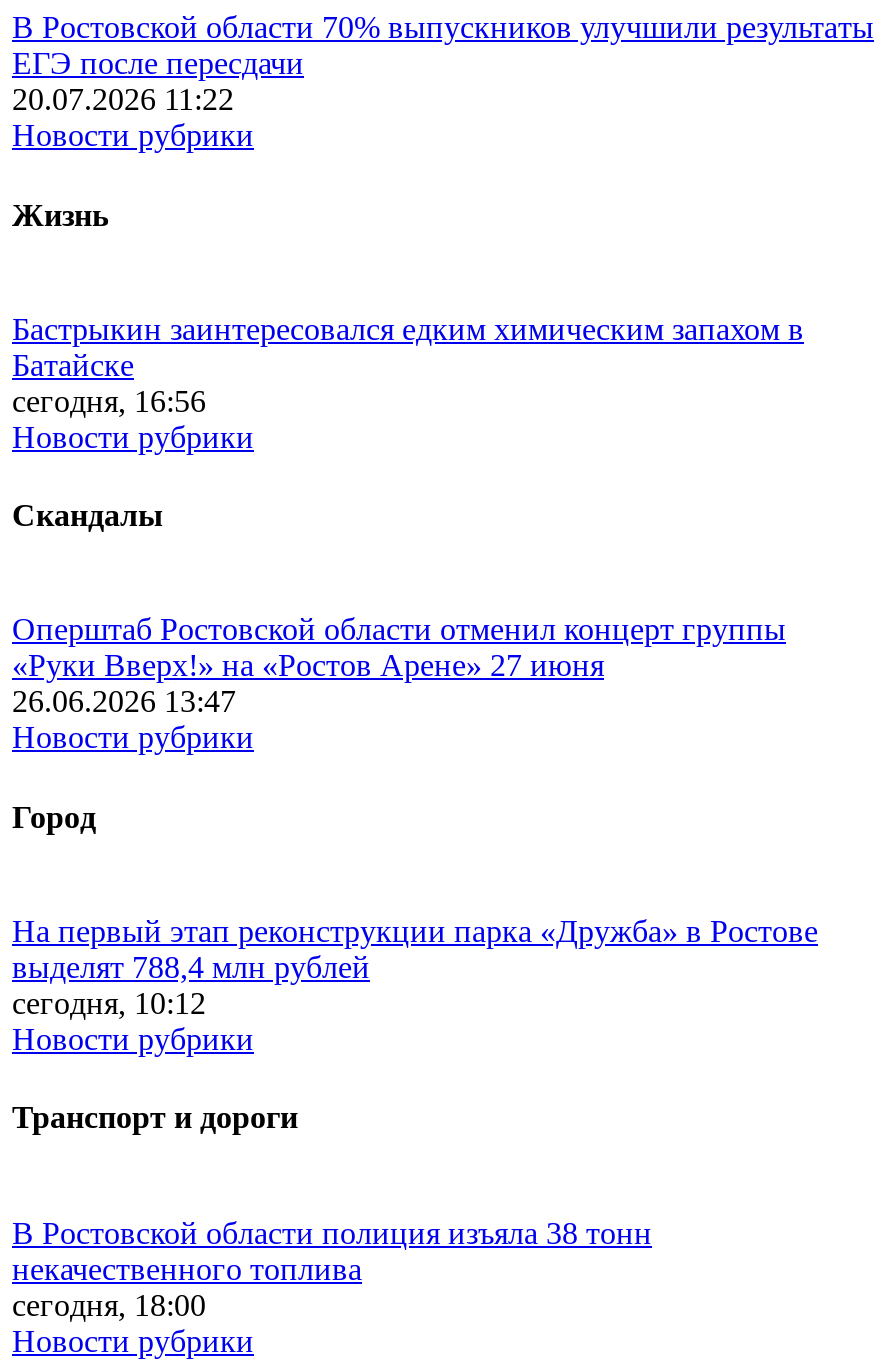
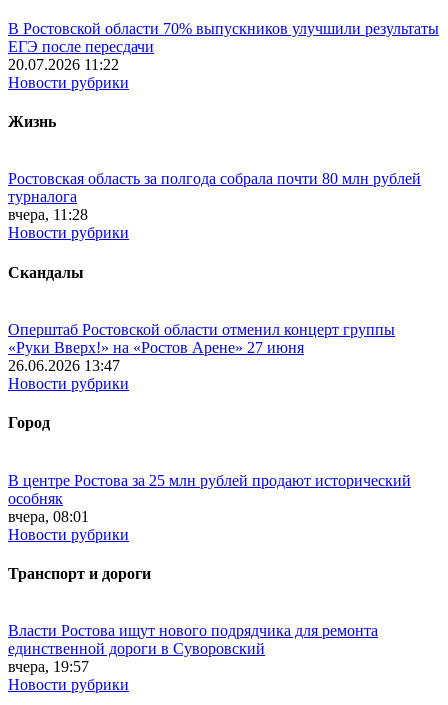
[12,312,804,418] Бастрыкин заинтересовался едким химическим запахом в | Батайске | сегодня, 16:56 -> [8,170,421,223] Ростовская область за полгода собрала почти 80 млн рублей | турналога | вчера, 11:28
[12,914,818,1020] На первый этап реконструкции парка «Дружба» в Ростове | выделят 788,4 млн рублей | сегодня, 10:12 -> [8,471,411,524] В центре Ростова за 25 млн рублей продают исторический | особняк | вчера, 08:01
[12,1215,652,1321] В Ростовской области полиция изъяла 38 тонн | некачественного топлива | сегодня, 18:00 -> [8,622,378,675] Власти Ростова ищут нового подрядчика для ремонта | единственной дороги в Суворовский | вчера, 19:57

